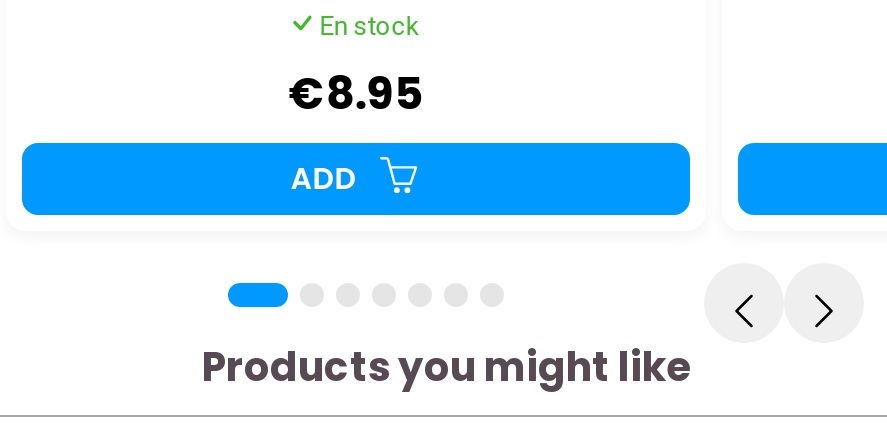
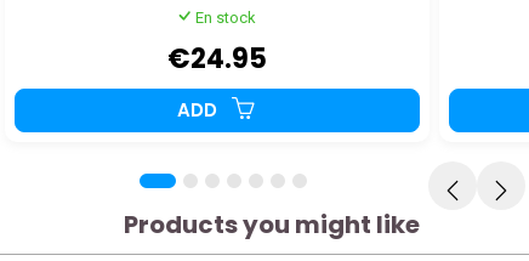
[288,62,424,124] €8.95 -> [168,40,267,77] €24.95

